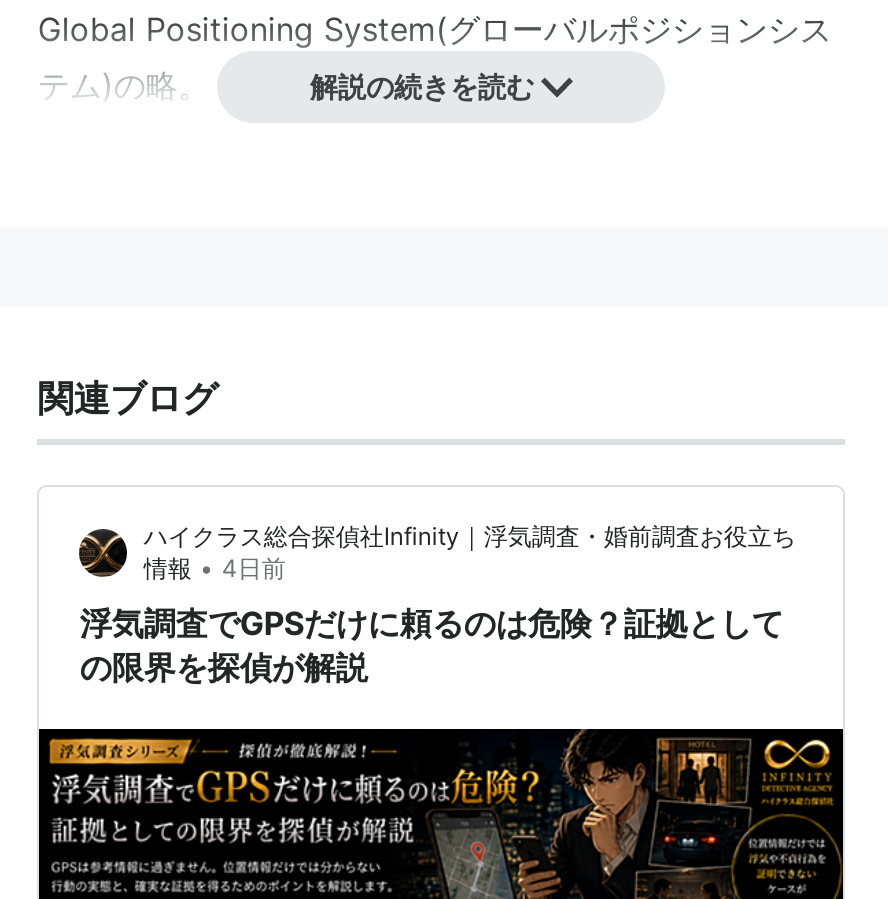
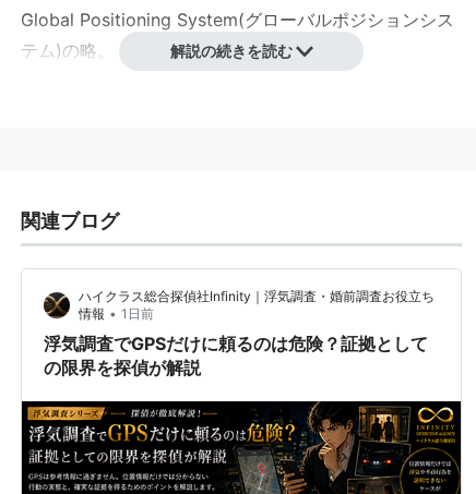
[144,552,286,584] 情報 • 4日前 -> [79,305,154,322] 情報 • 1日前

